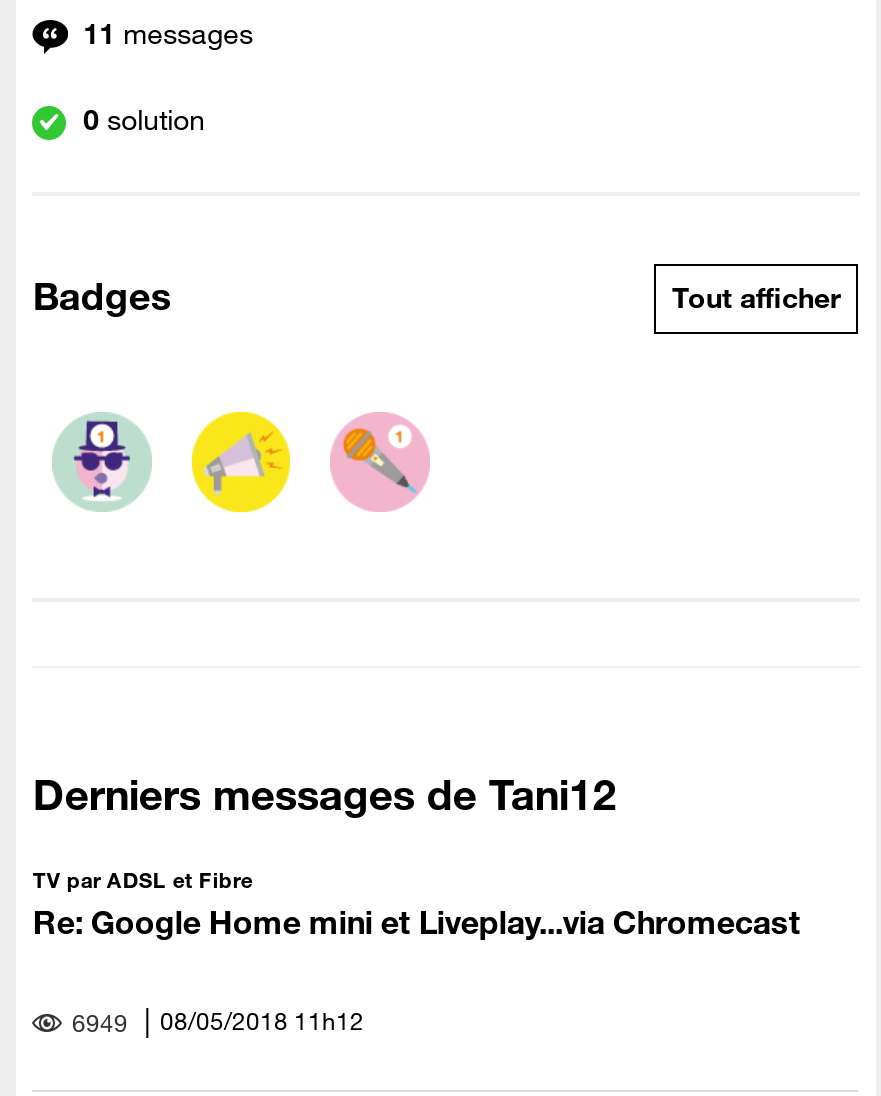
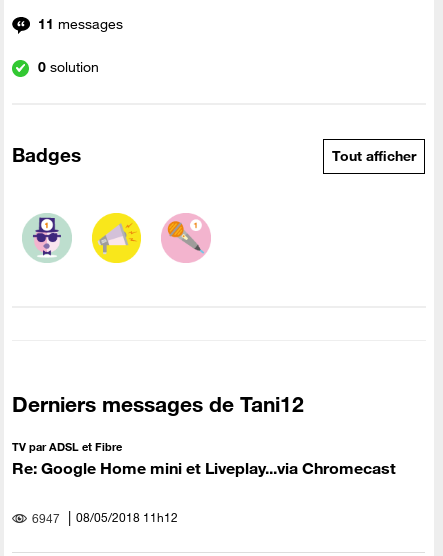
[66,1003,364,1037] 6949 08/05/2018 11h12 -> [29,509,178,526] 6947 08/05/2018 11h12

